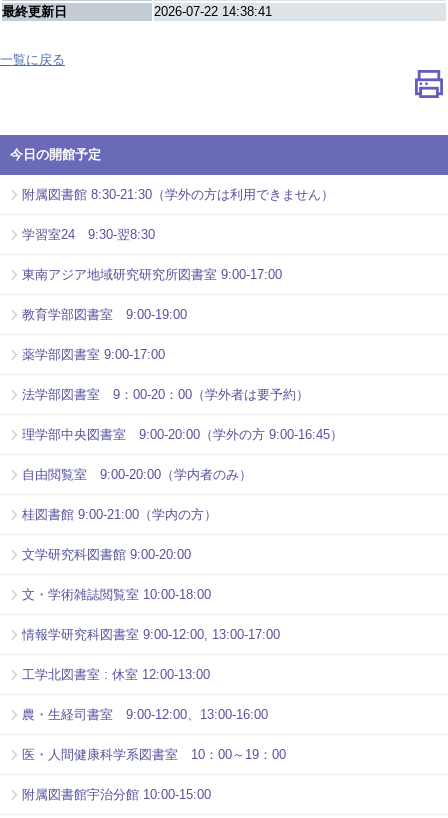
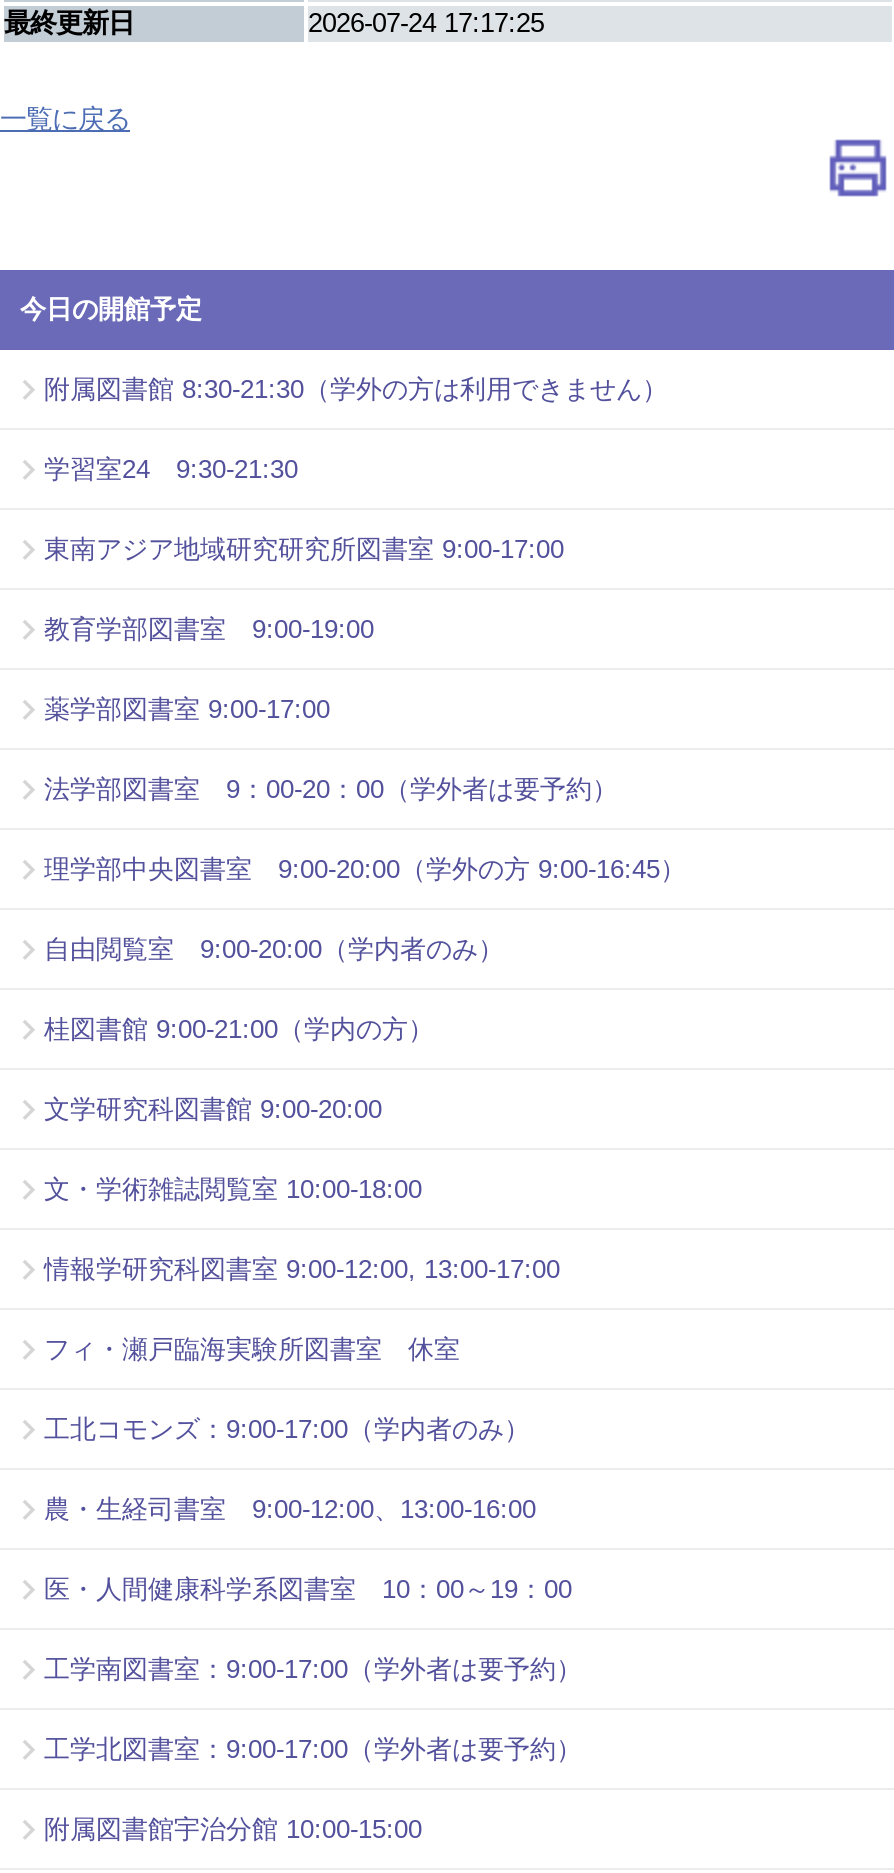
[154,4,272,19] 2026-07-22 14:38:41 -> [308,8,544,38] 2026-07-24 17:17:25
[22,227,155,242] 学習室24 9:30-翌8:30 -> [44,455,298,485] 学習室24 9:30-21:30
[22,667,210,682] 工学北図書室 : 休室 12:00-13:00 -> [44,1335,530,1445] フィ・瀬戸臨海実験所図書室 休室 | 工北コモンズ：9:00-17:00（学内者のみ）
none -> [44,1655,582,1765] 工学南図書室：9:00-17:00（学外者は要予約） | 工学北図書室：9:00-17:00（学外者は要予約）

